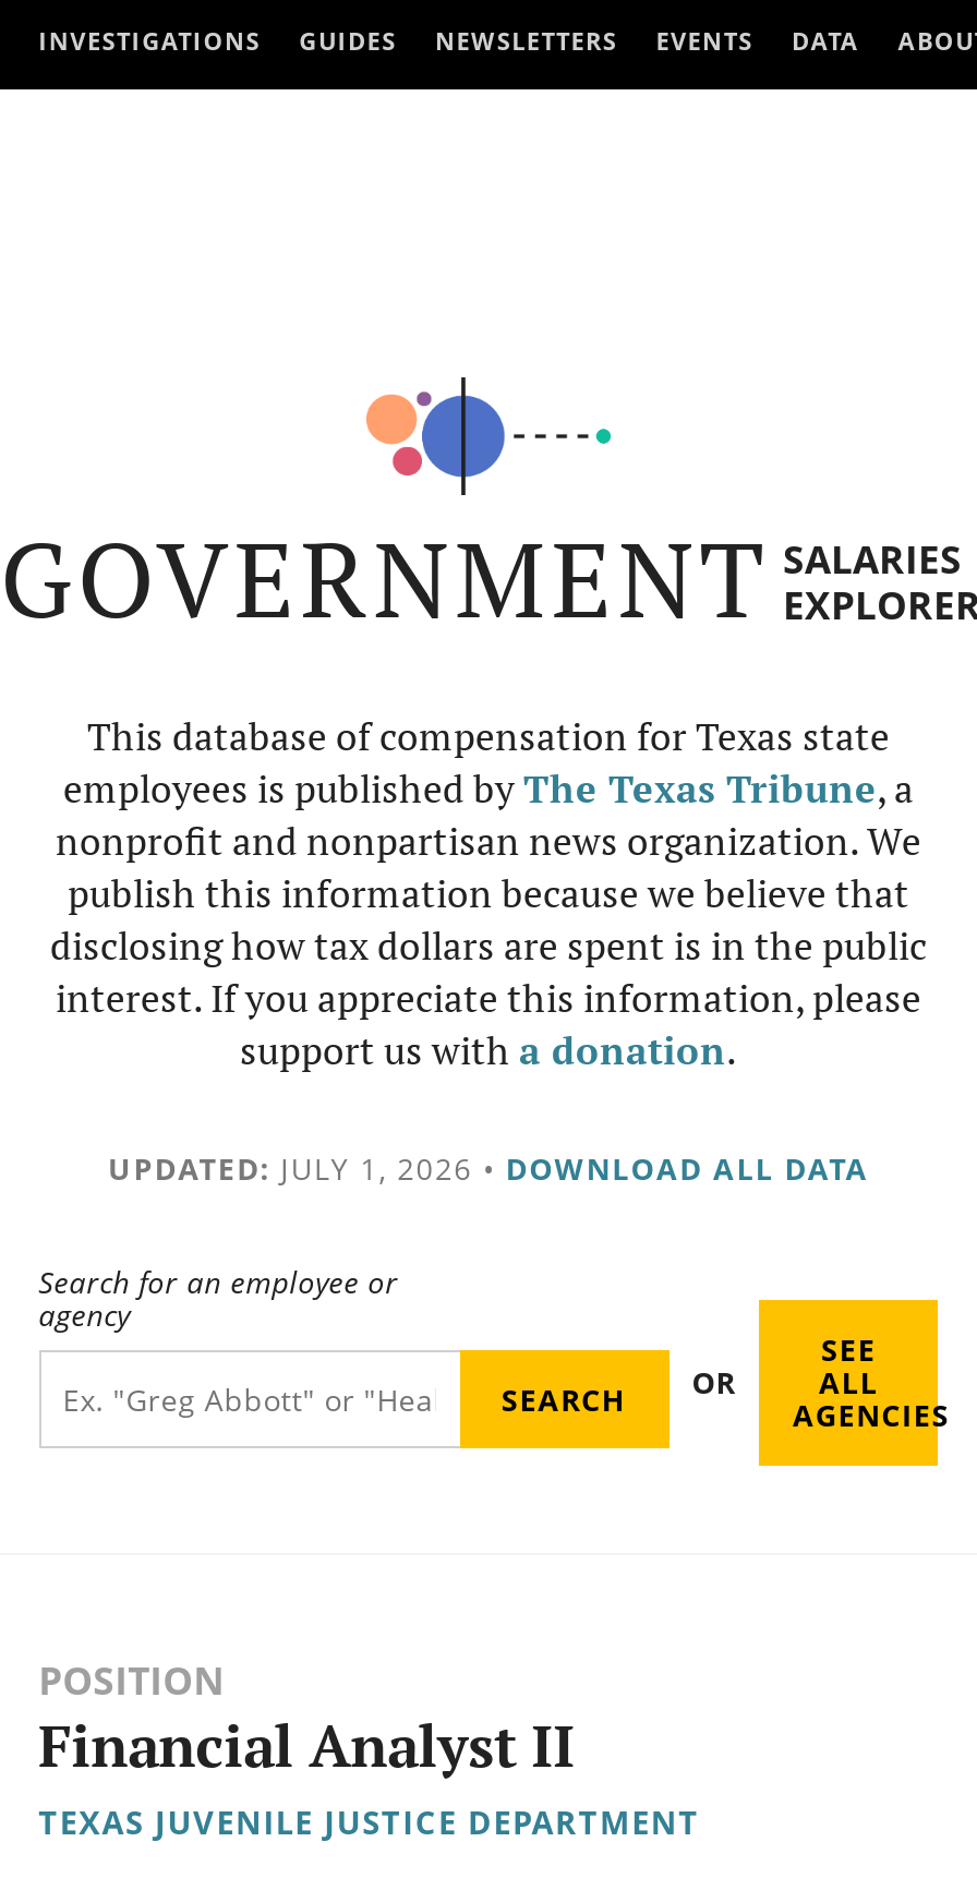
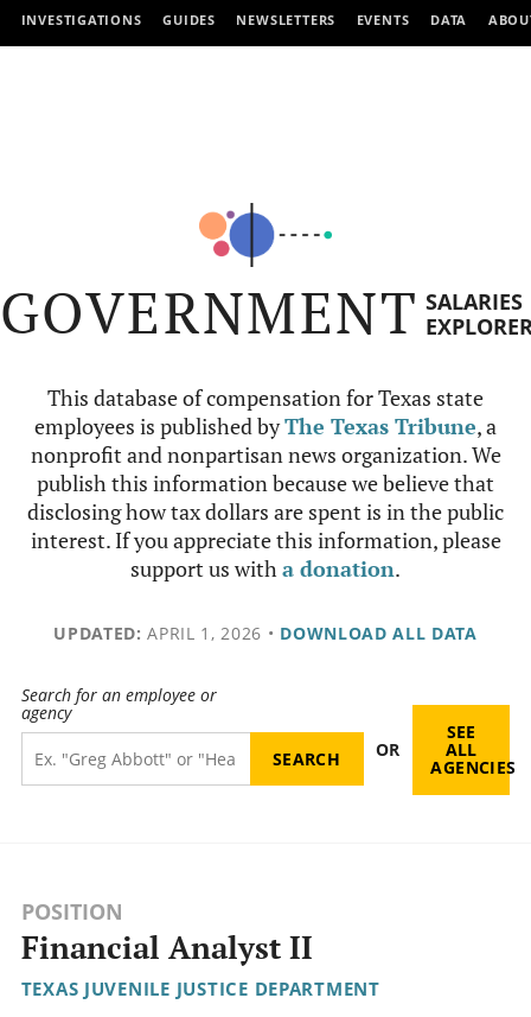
[108,1147,869,1189] UPDATED: JULY 1, 2026 • DOWNLOAD ALL DATA -> [54,622,477,644] UPDATED: APRIL 1, 2026 • DOWNLOAD ALL DATA

